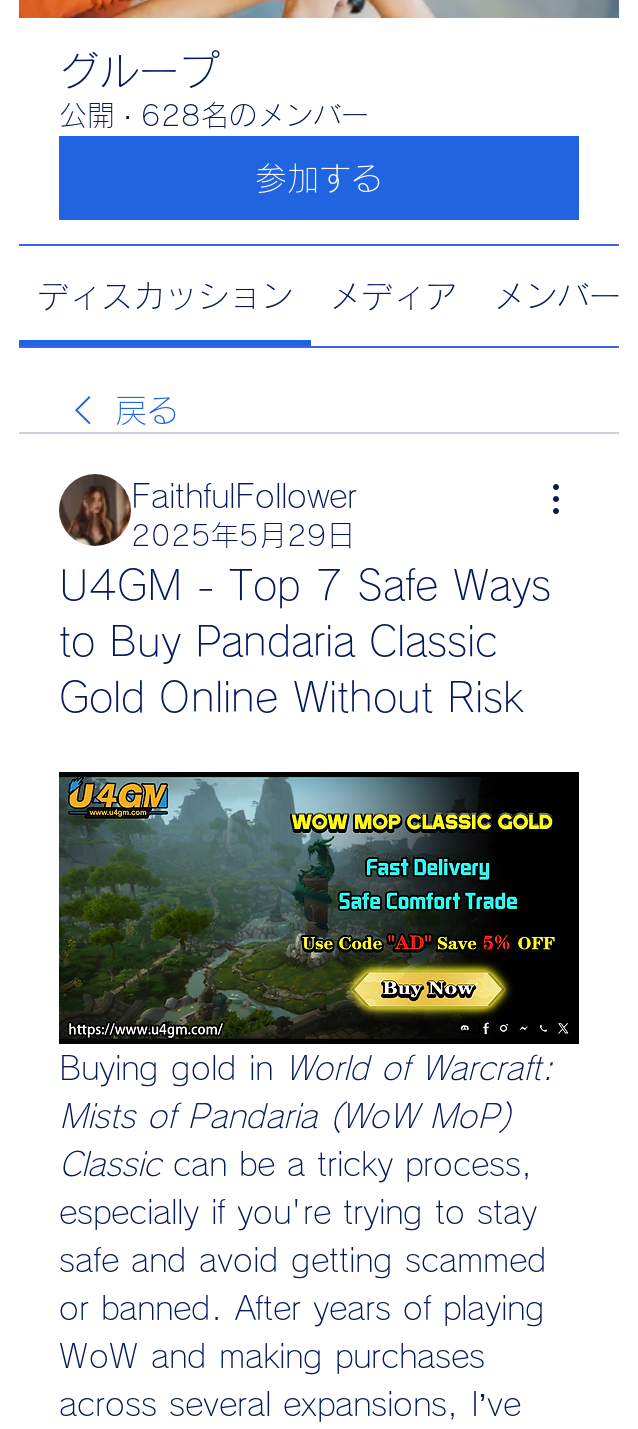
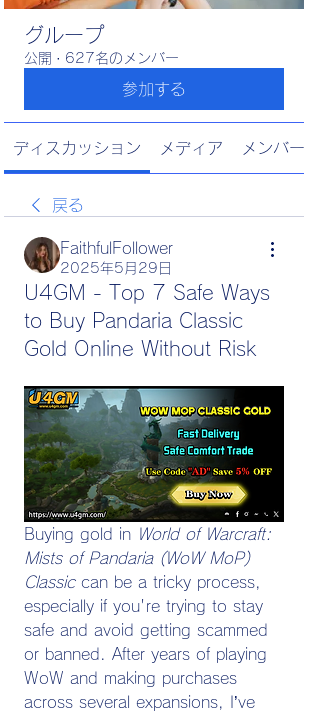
[59,102,369,130] 公開 · 628名のメンバー -> [24,51,179,65] 公開 · 627名のメンバー

